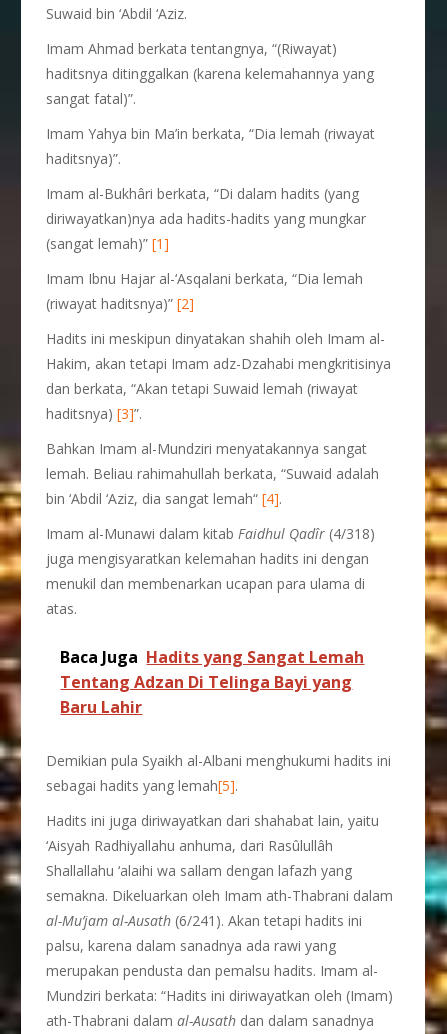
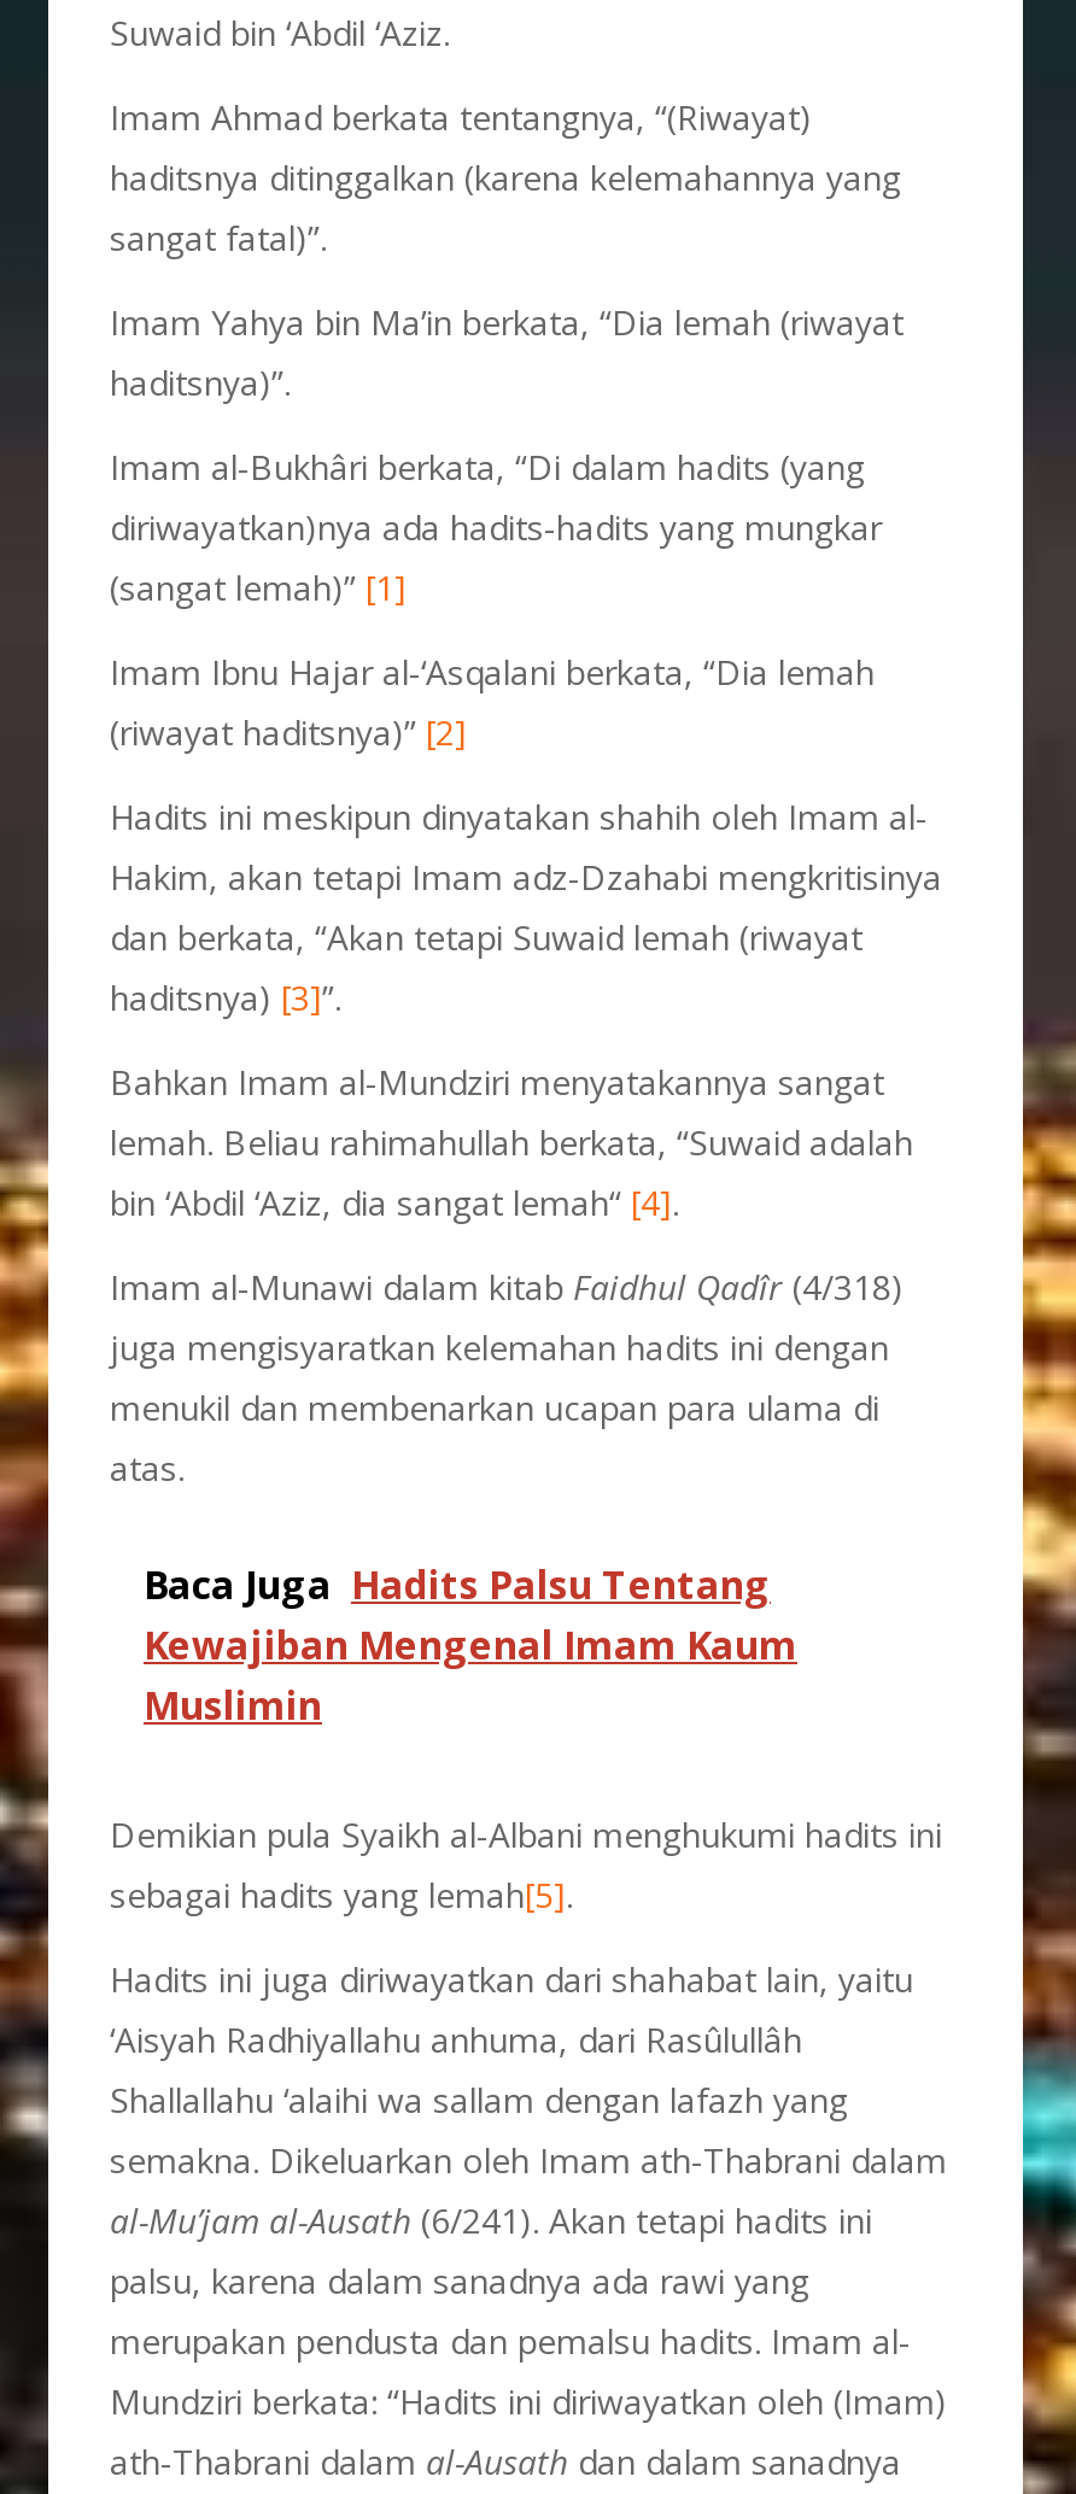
[60,646,364,718] Baca Juga Hadits yang Sangat Lemah | Tentang Adzan Di Telinga Bayi yang | Baru Lahir -> [144,1558,797,1732] Baca Juga Hadits Palsu Tentang | Kewajiban Mengenal Imam Kaum | Muslimin

